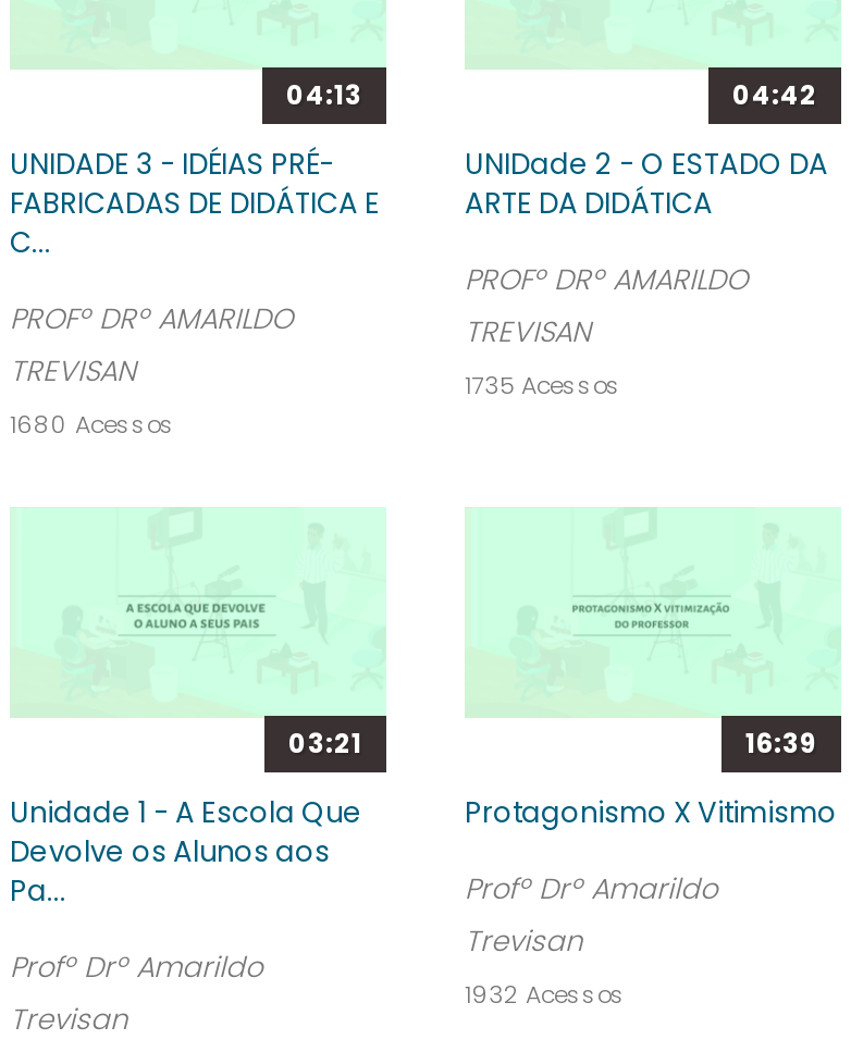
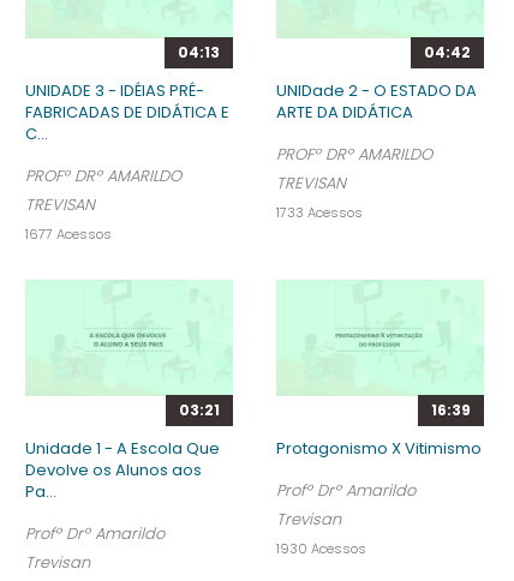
[465,369,621,403] 1735 Acessos -> [276,203,363,223] 1733 Acessos
[10,408,175,443] 1680 Acessos -> [25,225,112,244] 1677 Acessos
[465,978,626,1013] 1932 Acessos -> [276,539,366,559] 1930 Acessos

